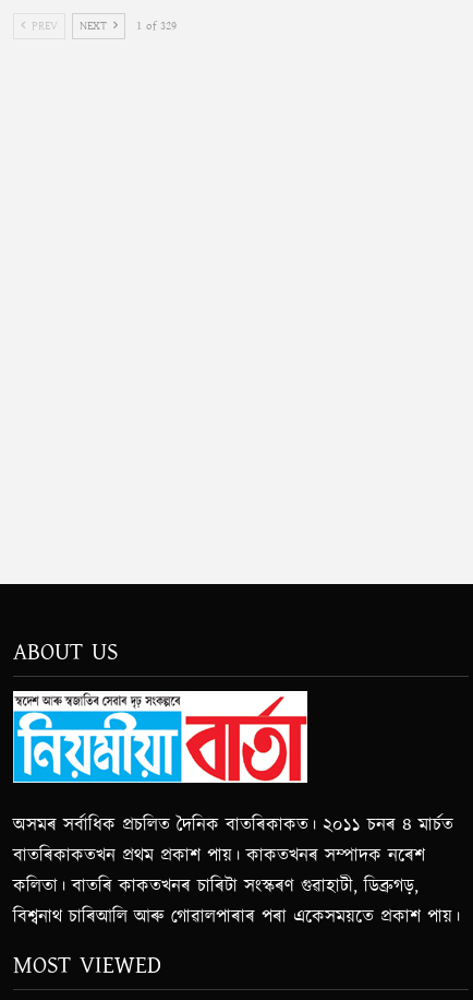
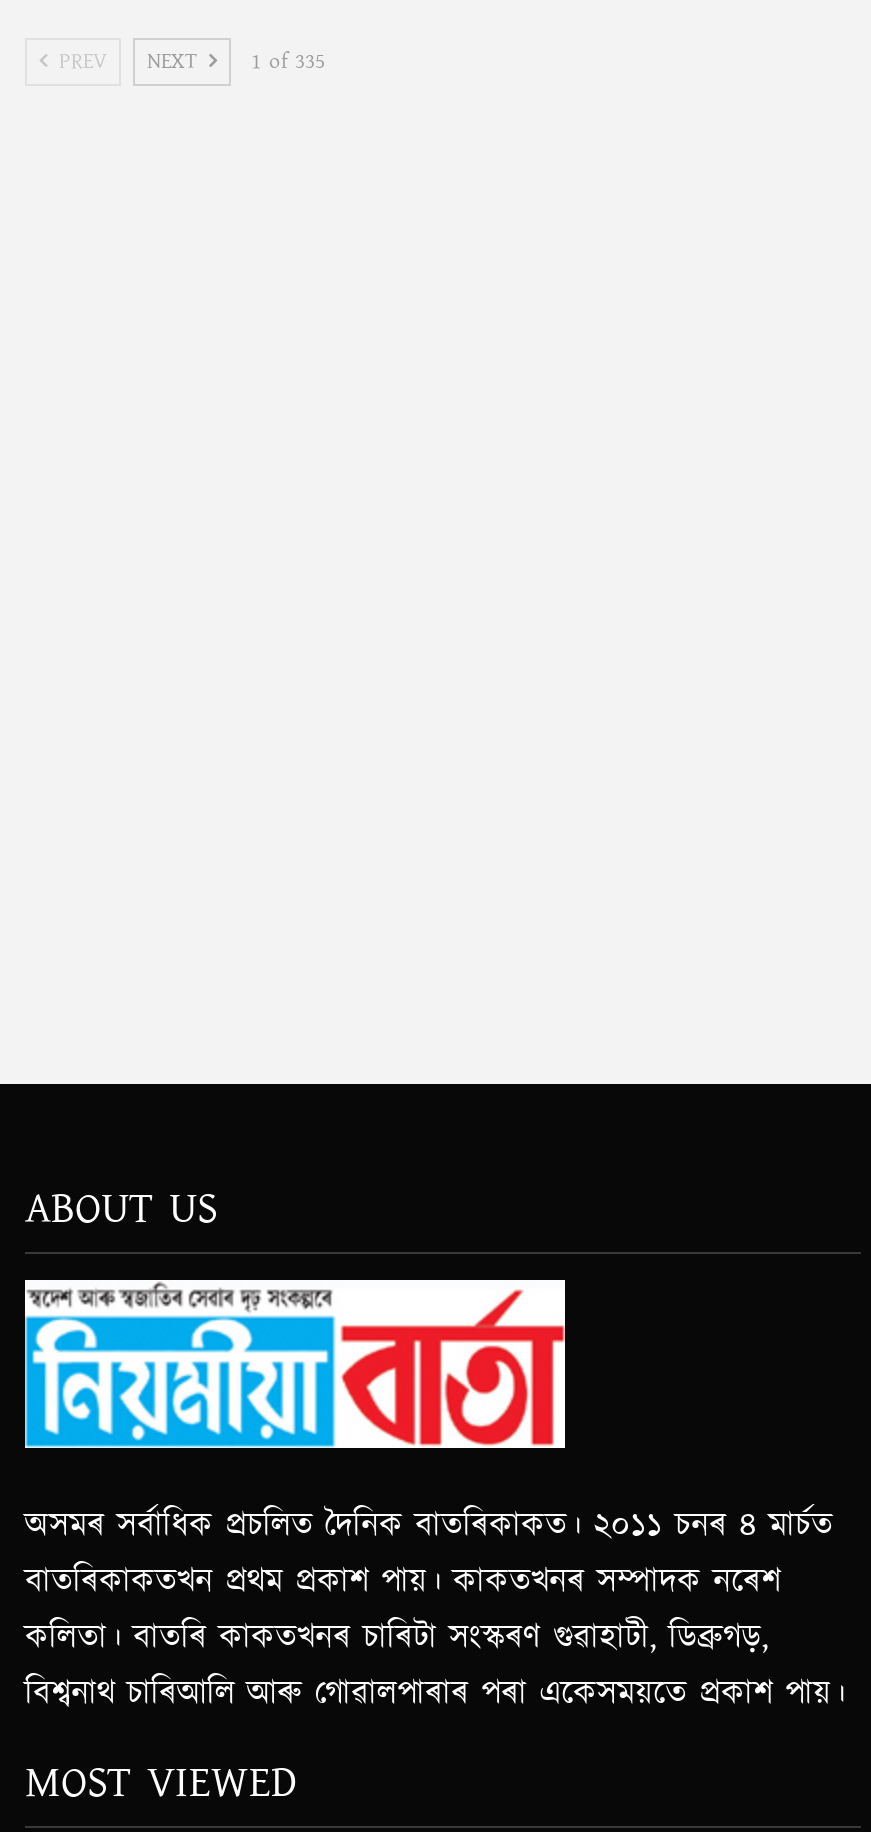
[136,18,177,35] 1 of 329 -> [251,46,325,78] 1 of 335

